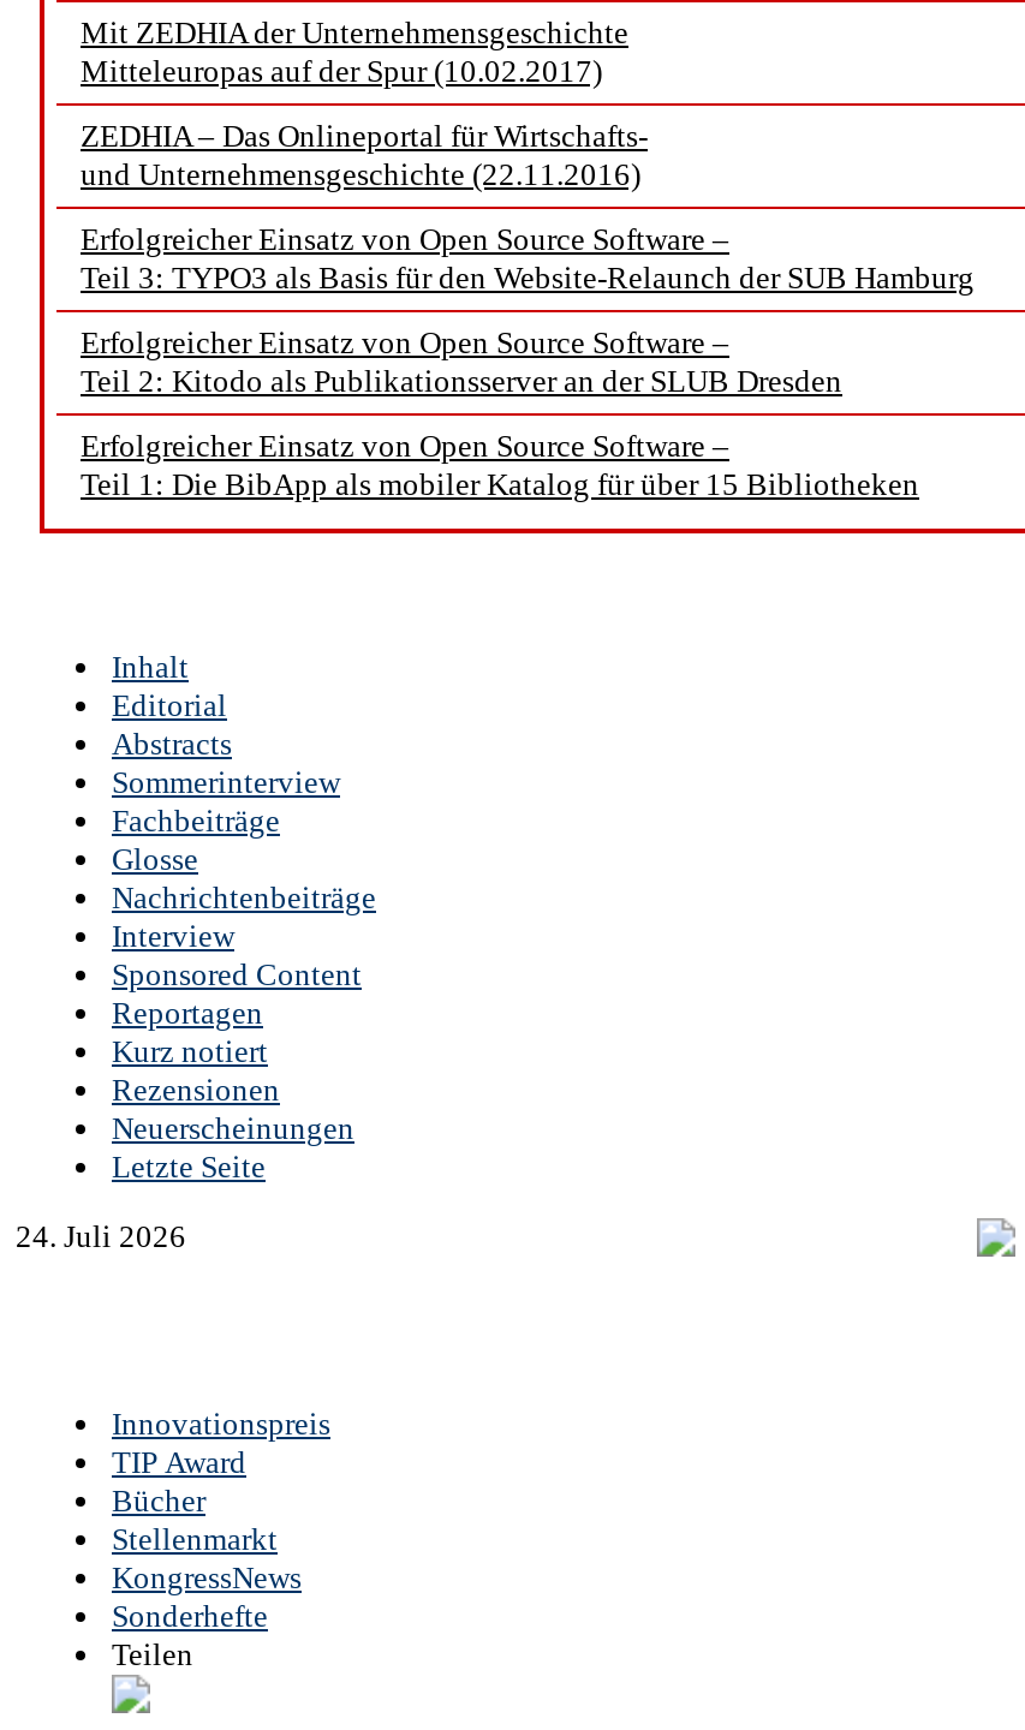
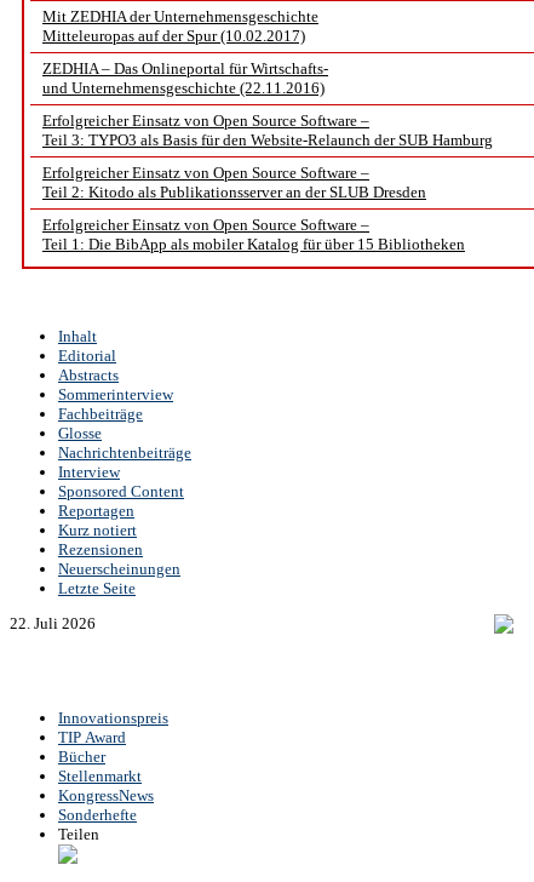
[16,1218,186,1254] 24. Juli 2026 -> [10,614,96,632] 22. Juli 2026

